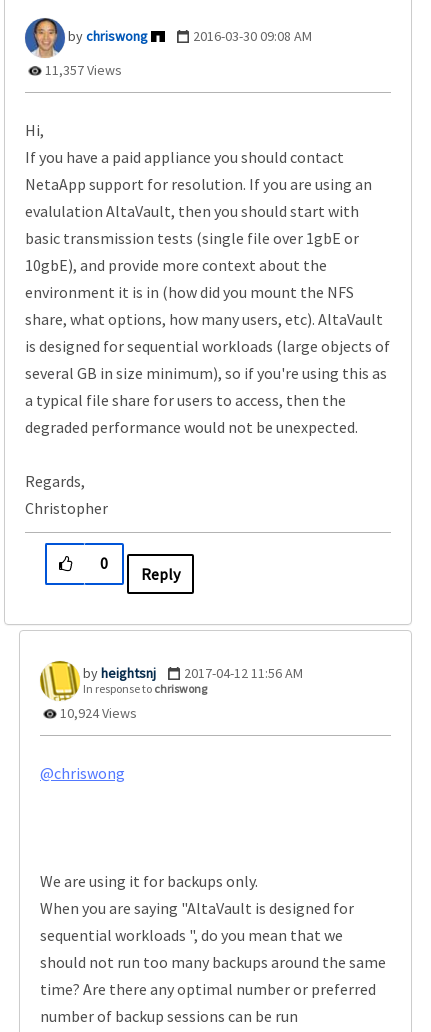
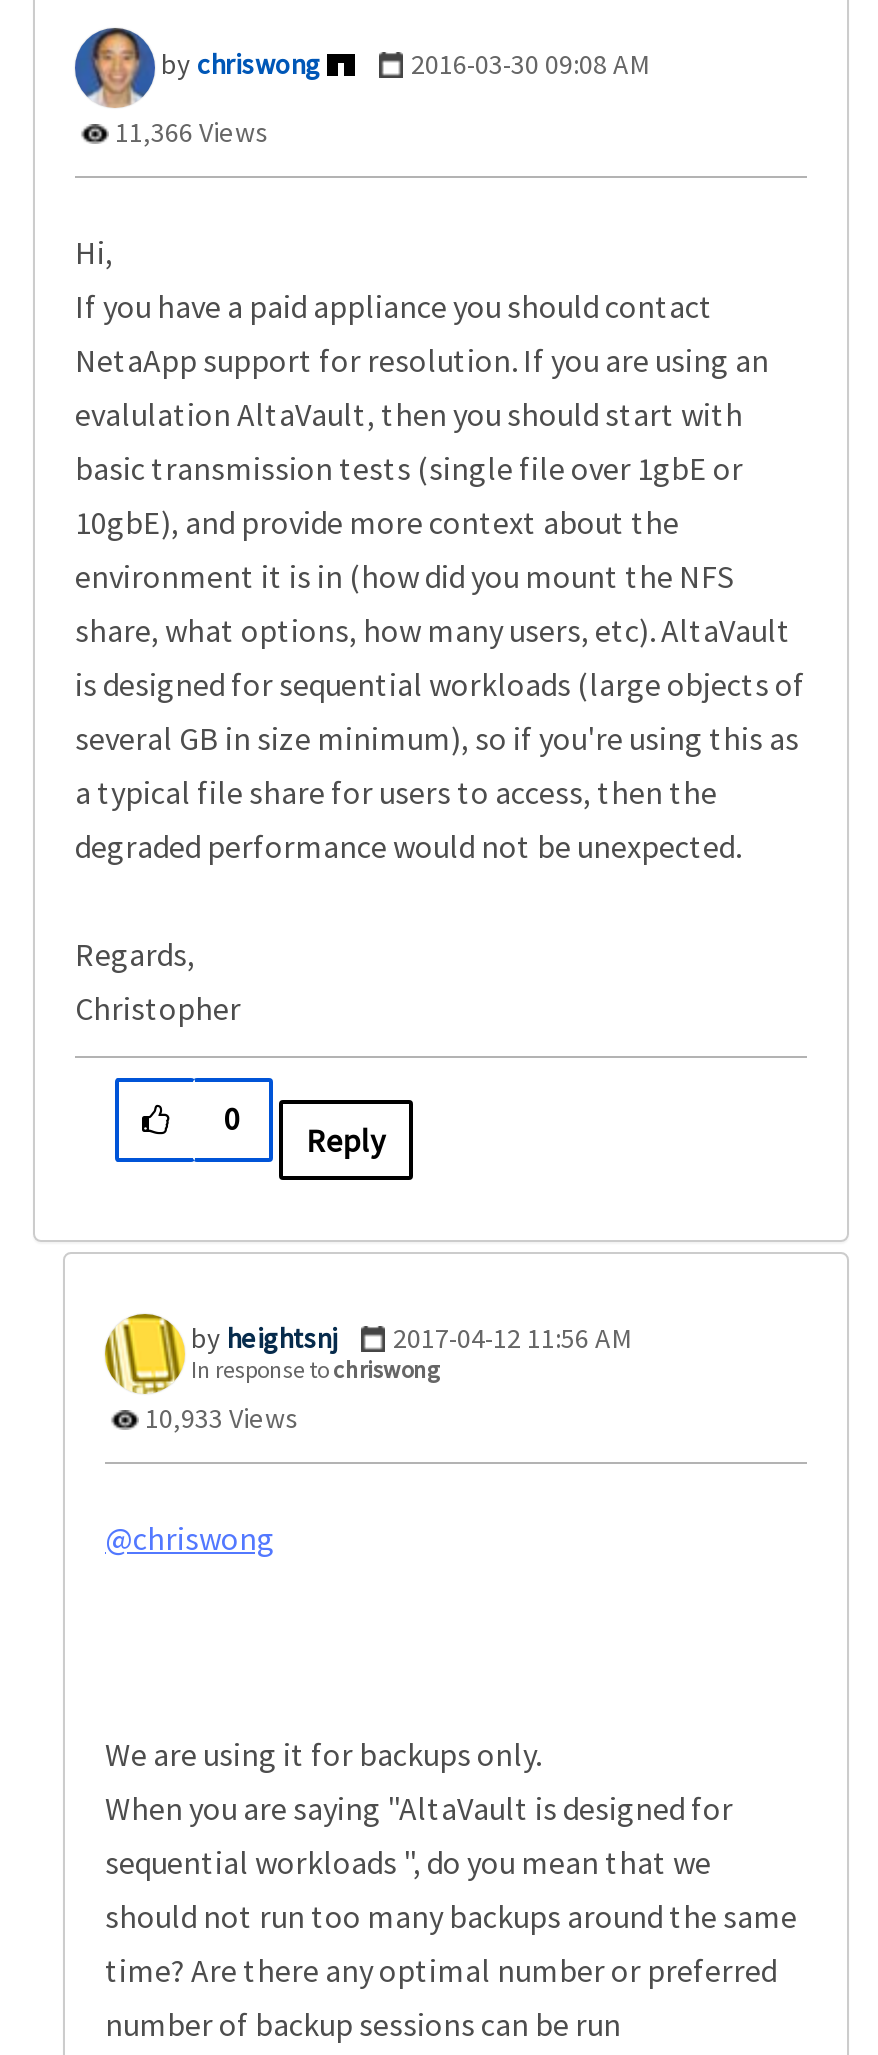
[42,61,122,79] 11,357 Views -> [109,114,269,150] 11,366 Views
[57,704,137,722] 10,924 Views -> [139,1400,299,1436] 10,933 Views

